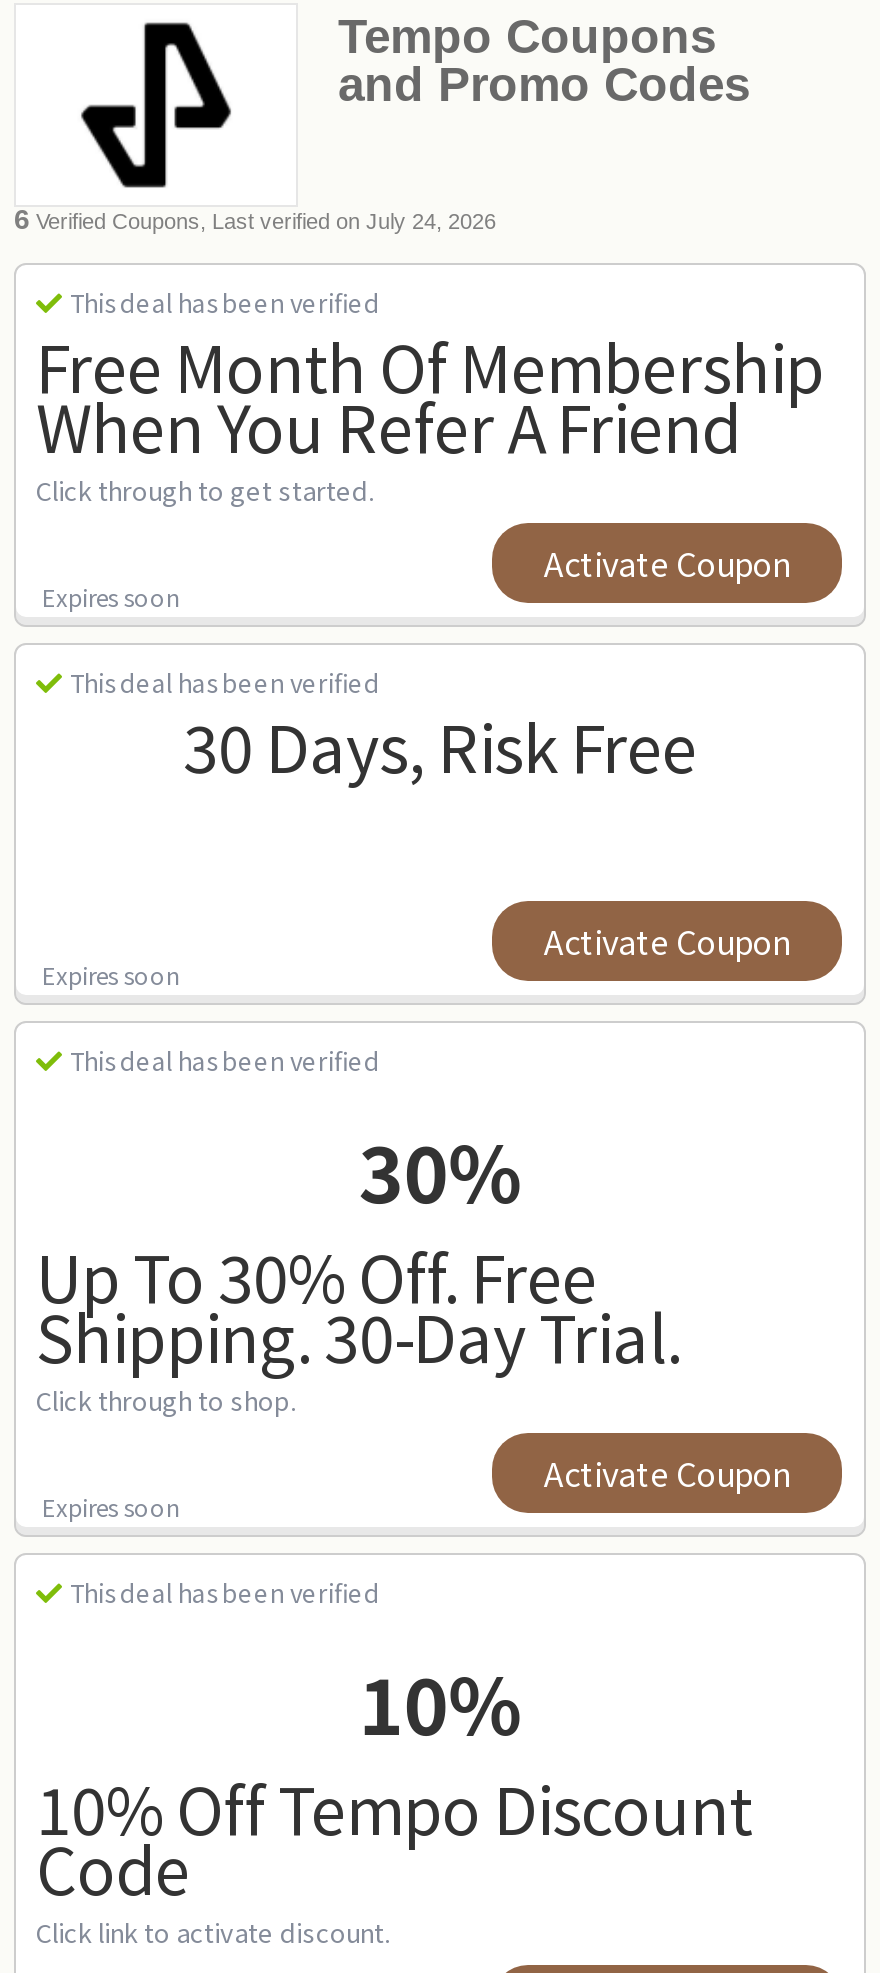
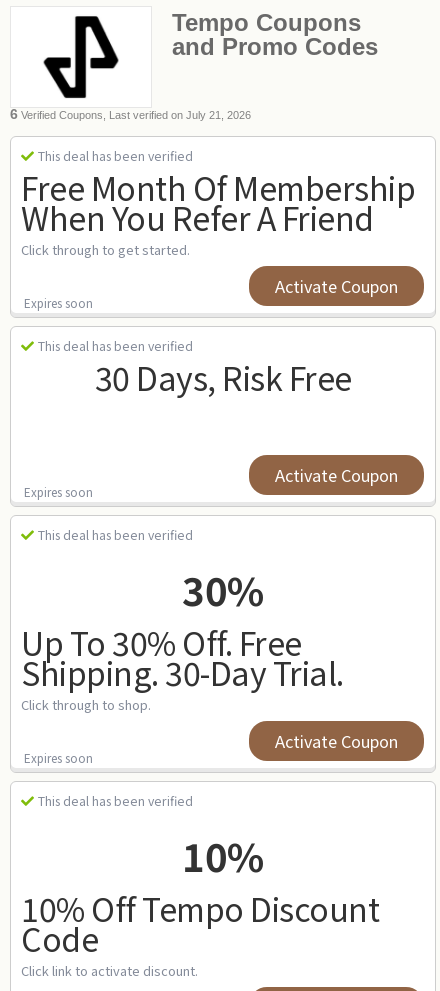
[14,205,496,235] 6 Verified Coupons, Last verified on July 24, 2026 -> [10,107,251,122] 6 Verified Coupons, Last verified on July 21, 2026

